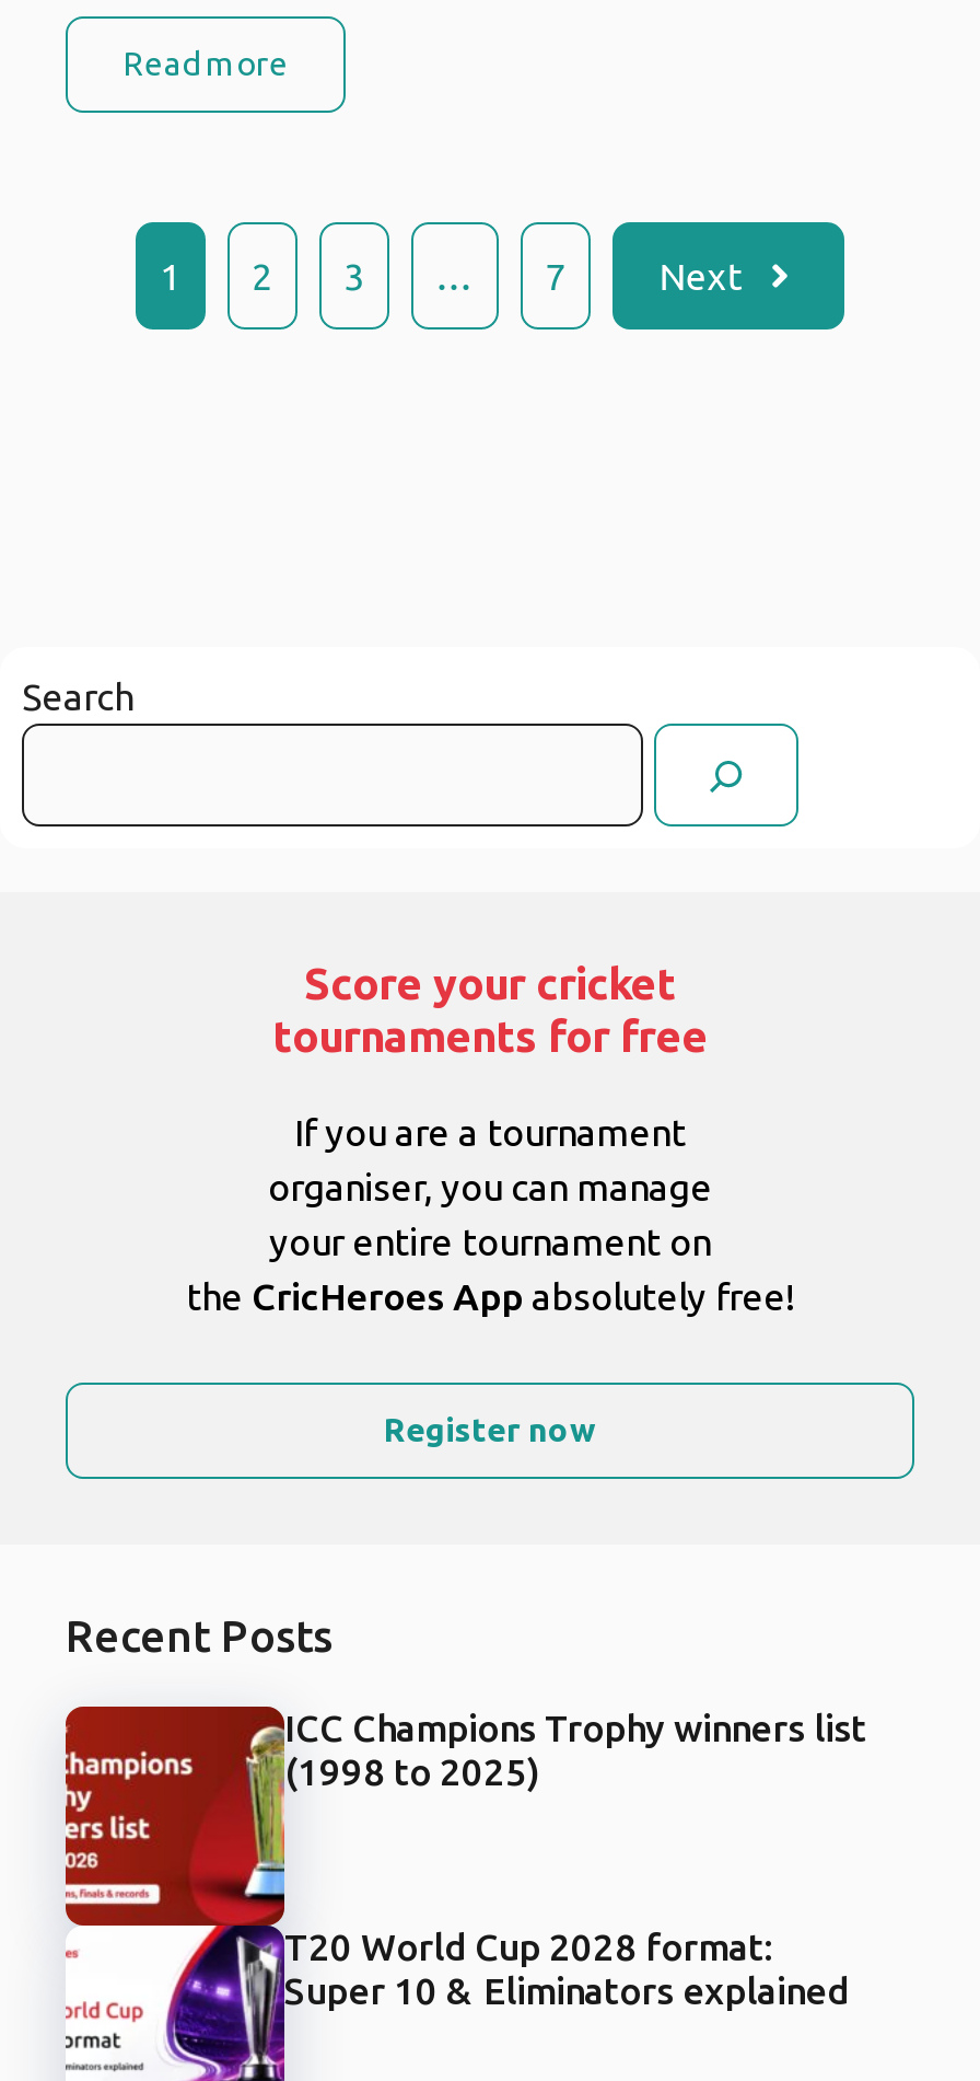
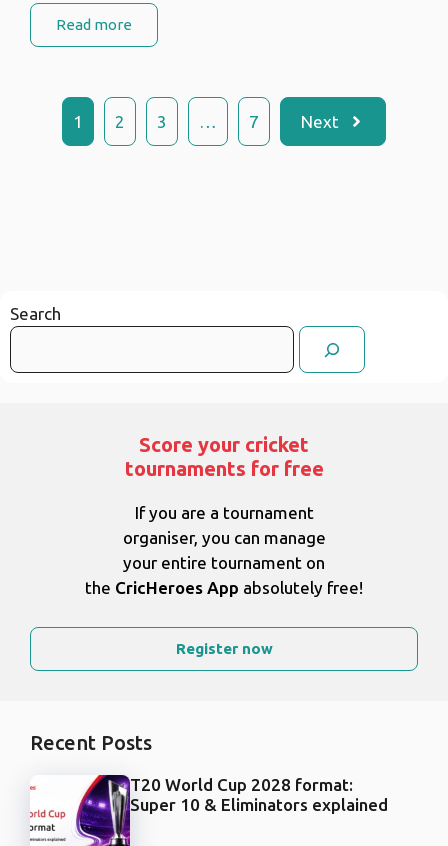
[63,1704,866,1928] [image] | ICC Champions Trophy winners list | (1998 to 2025) -> none

